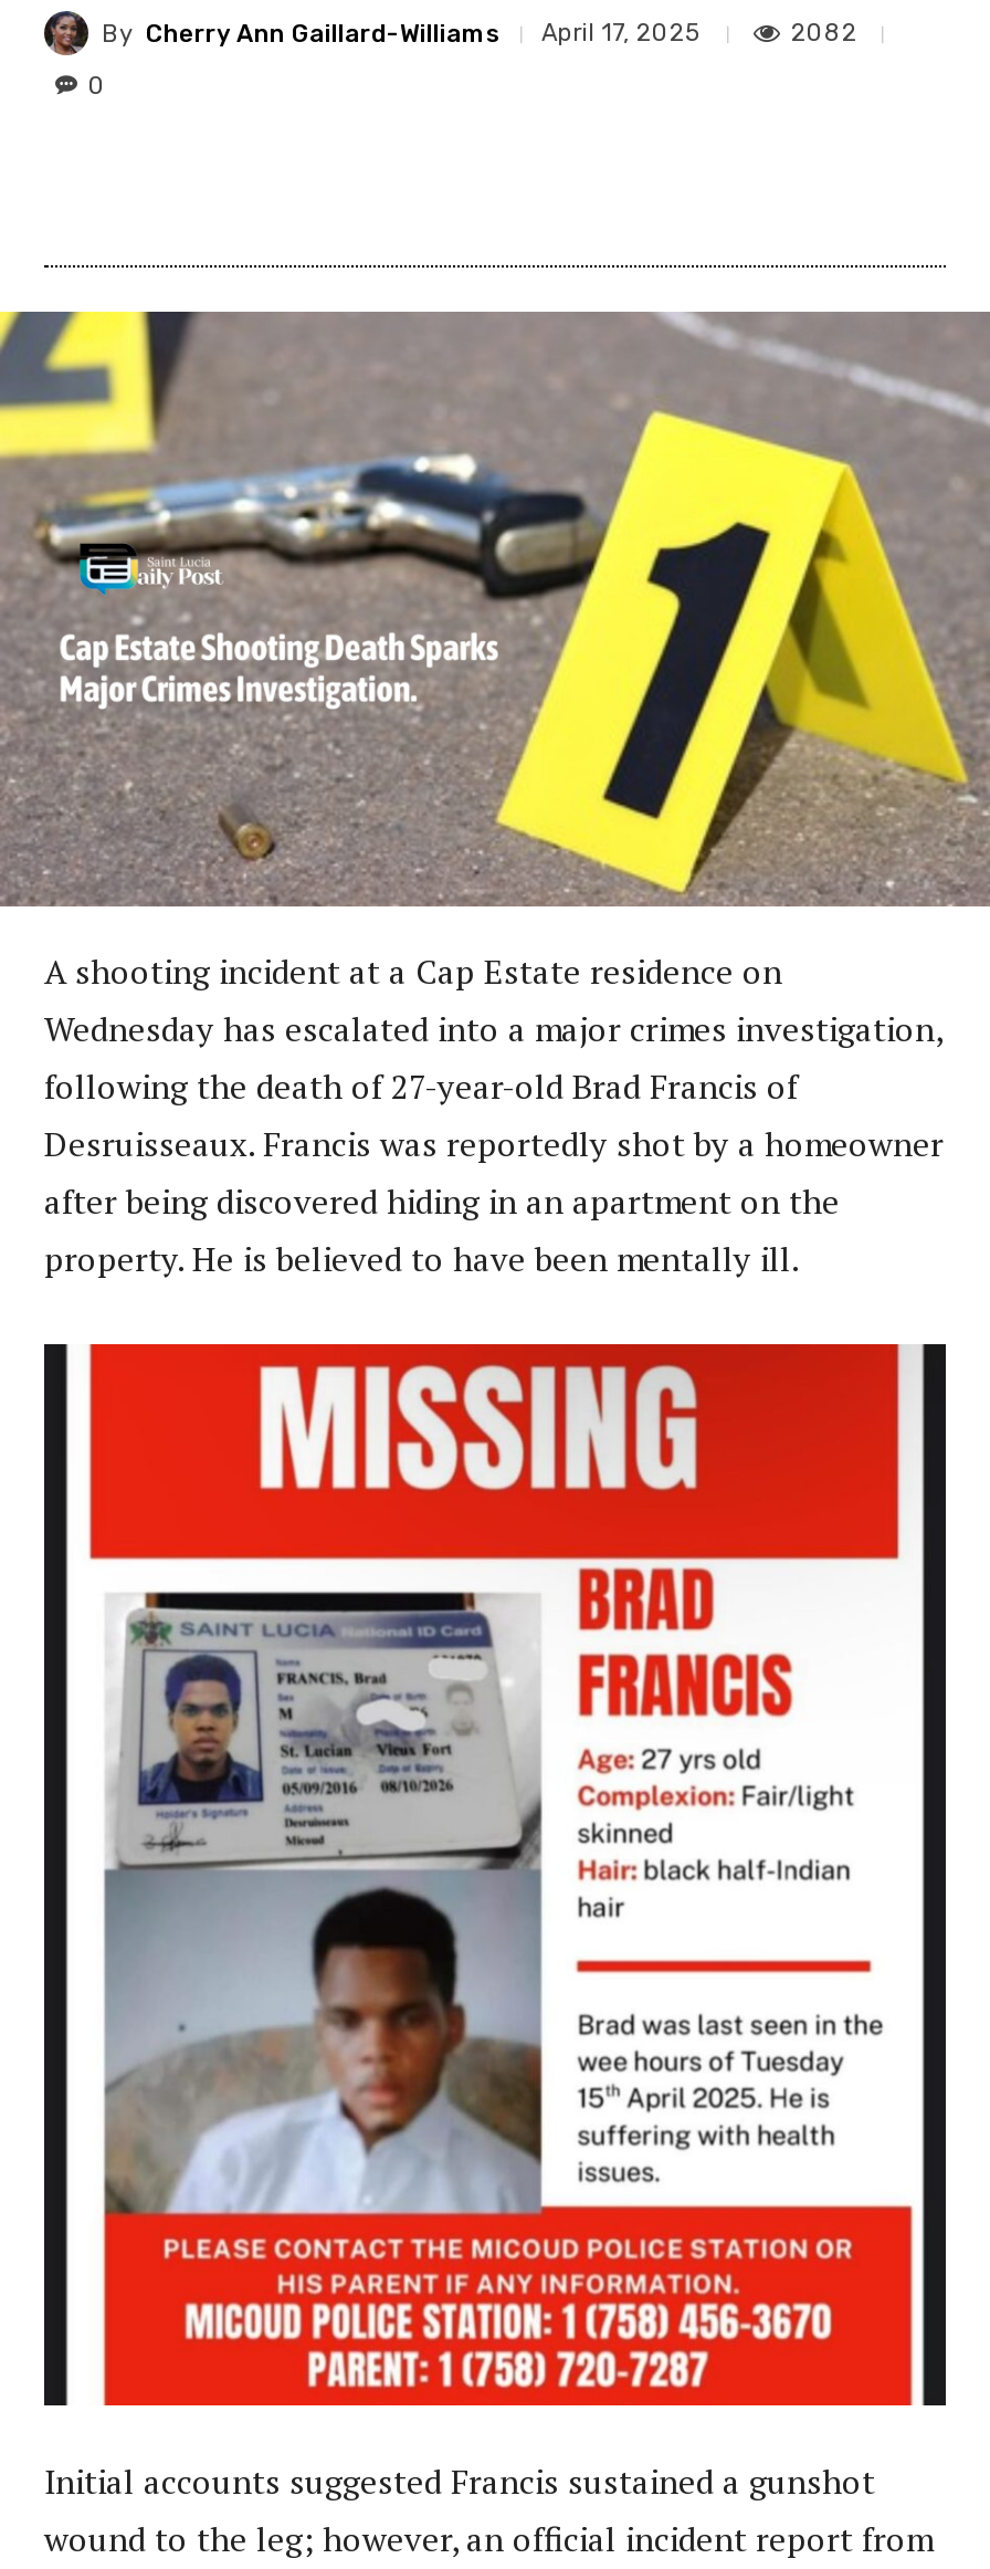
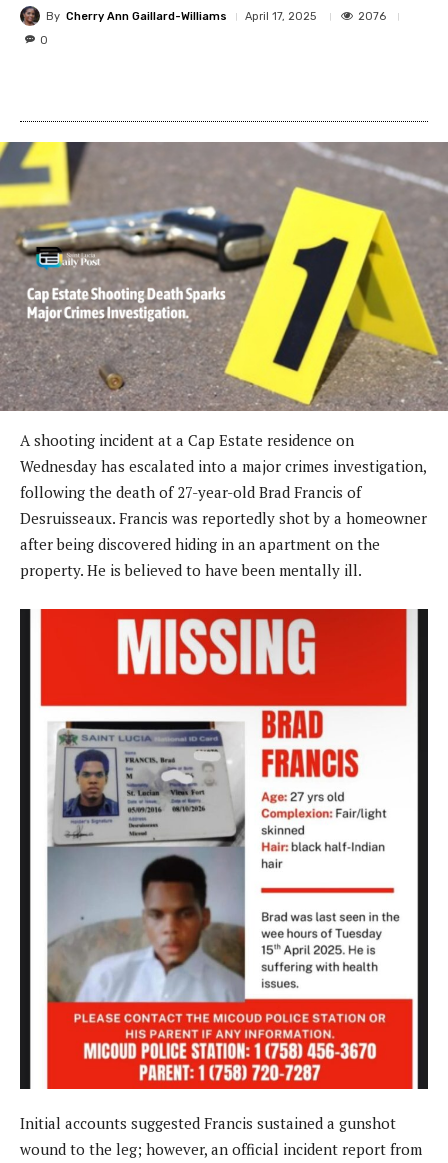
[791,19,857,48] 2082 -> [358,10,386,23] 2076

